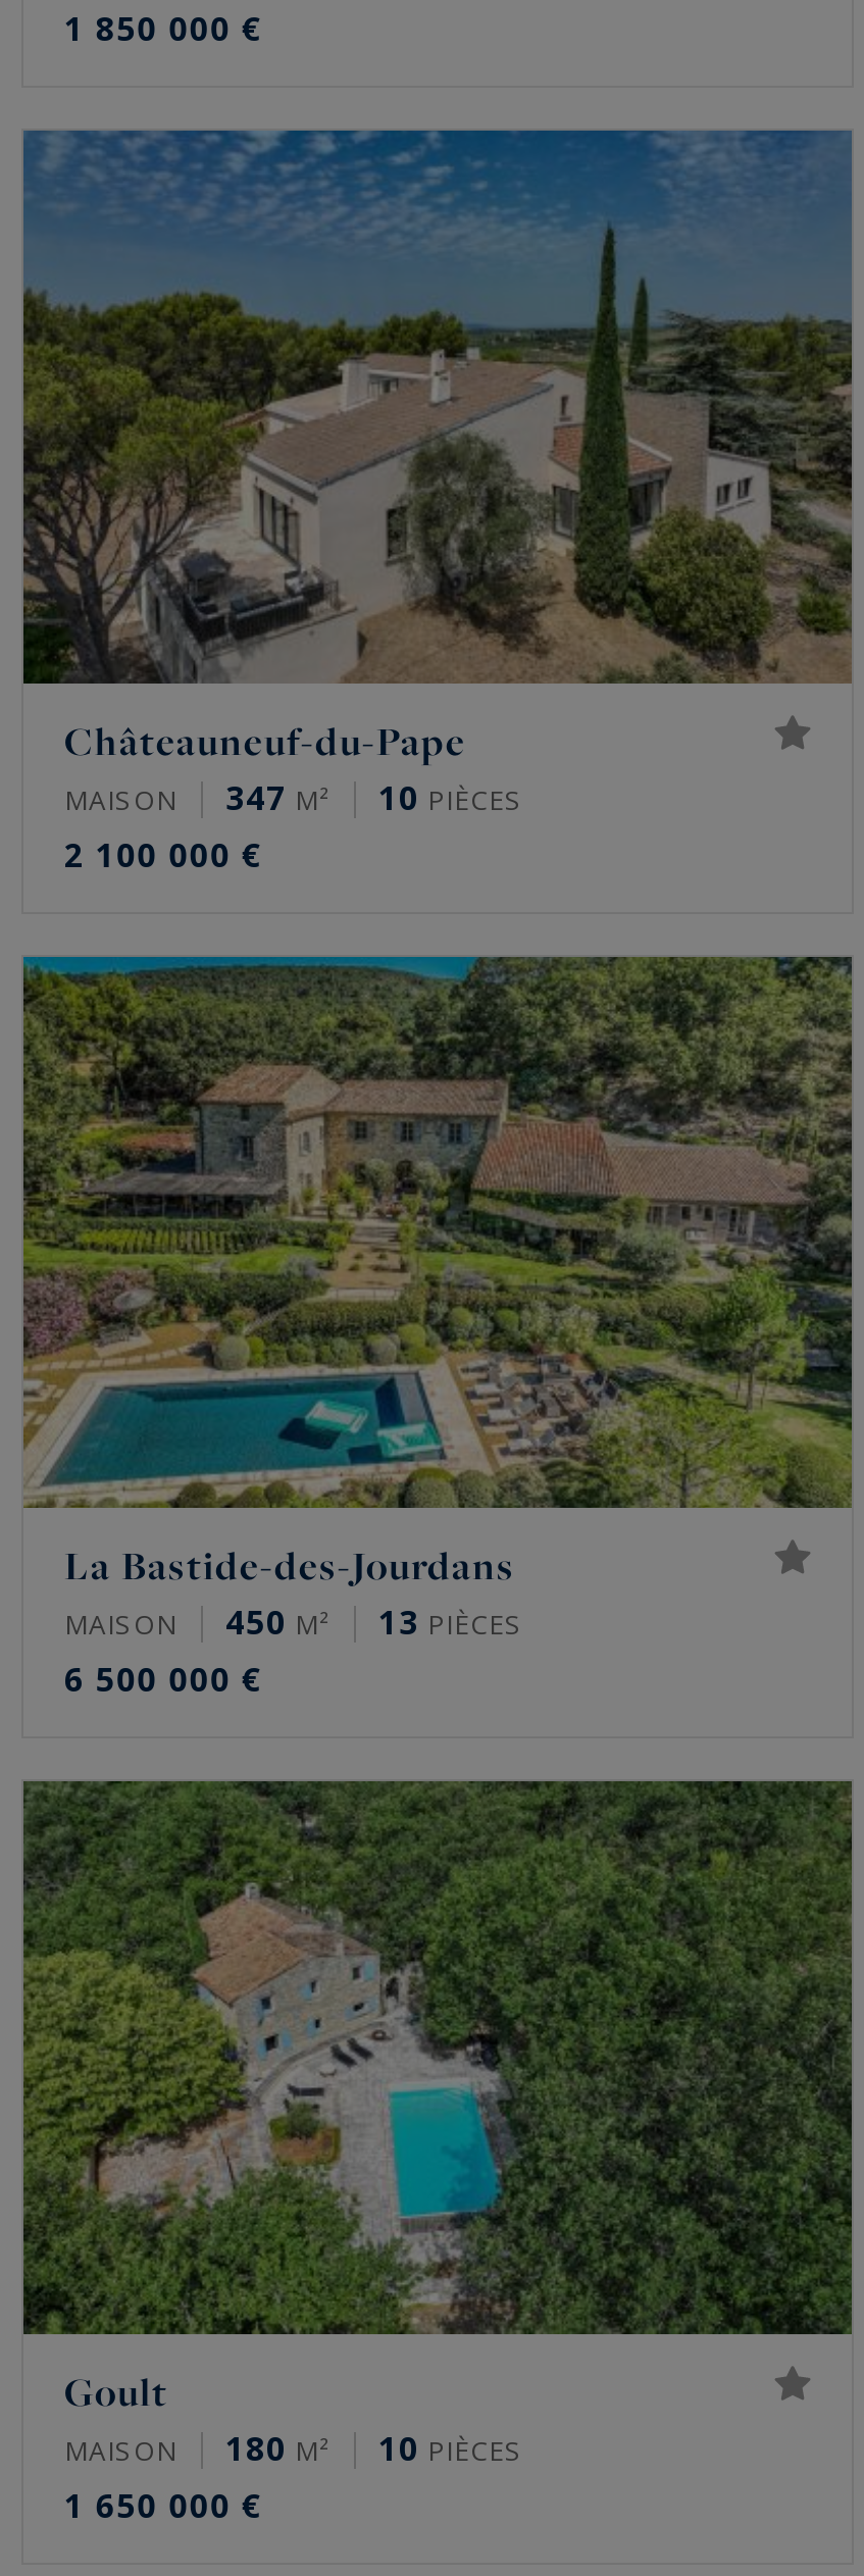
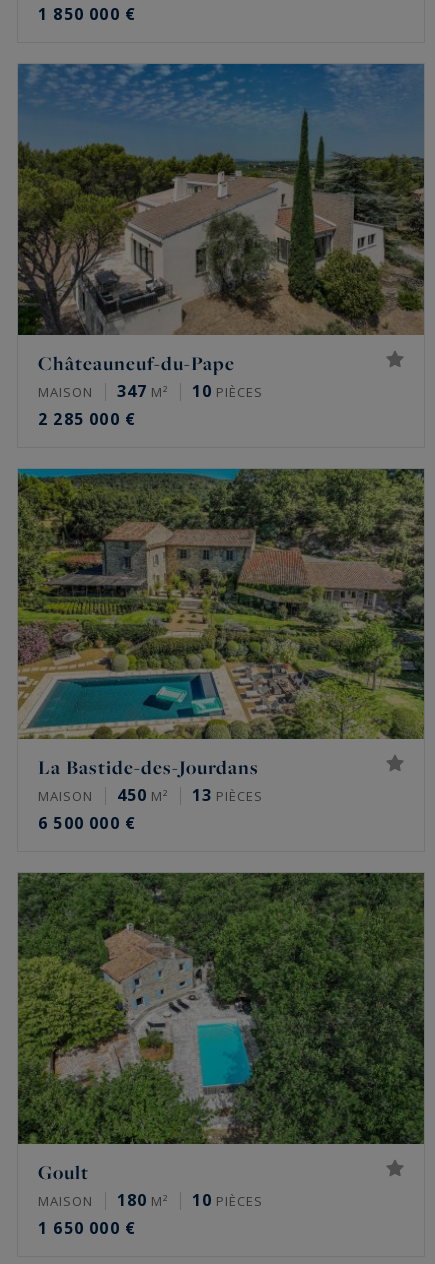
[64,831,275,876] 2 100 000 € -> [38,407,141,429] 2 285 000 €

